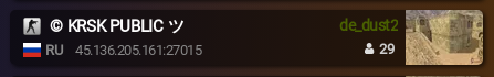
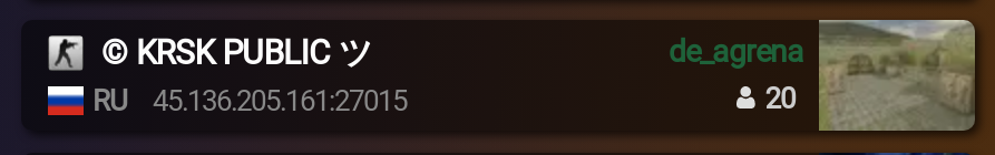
[339,10,483,66] [image] | de_dust2 -> [669,20,975,131] [image] | de_agrena
[376,41,394,57] 29 -> [759,82,795,115] 20

